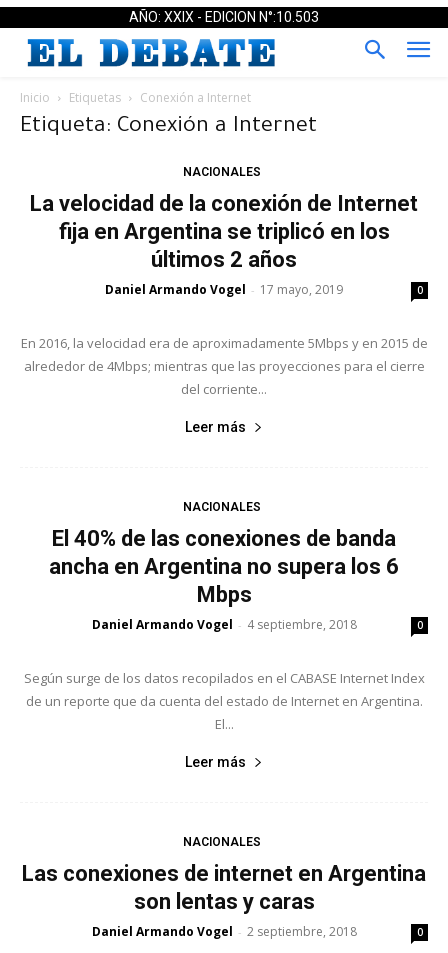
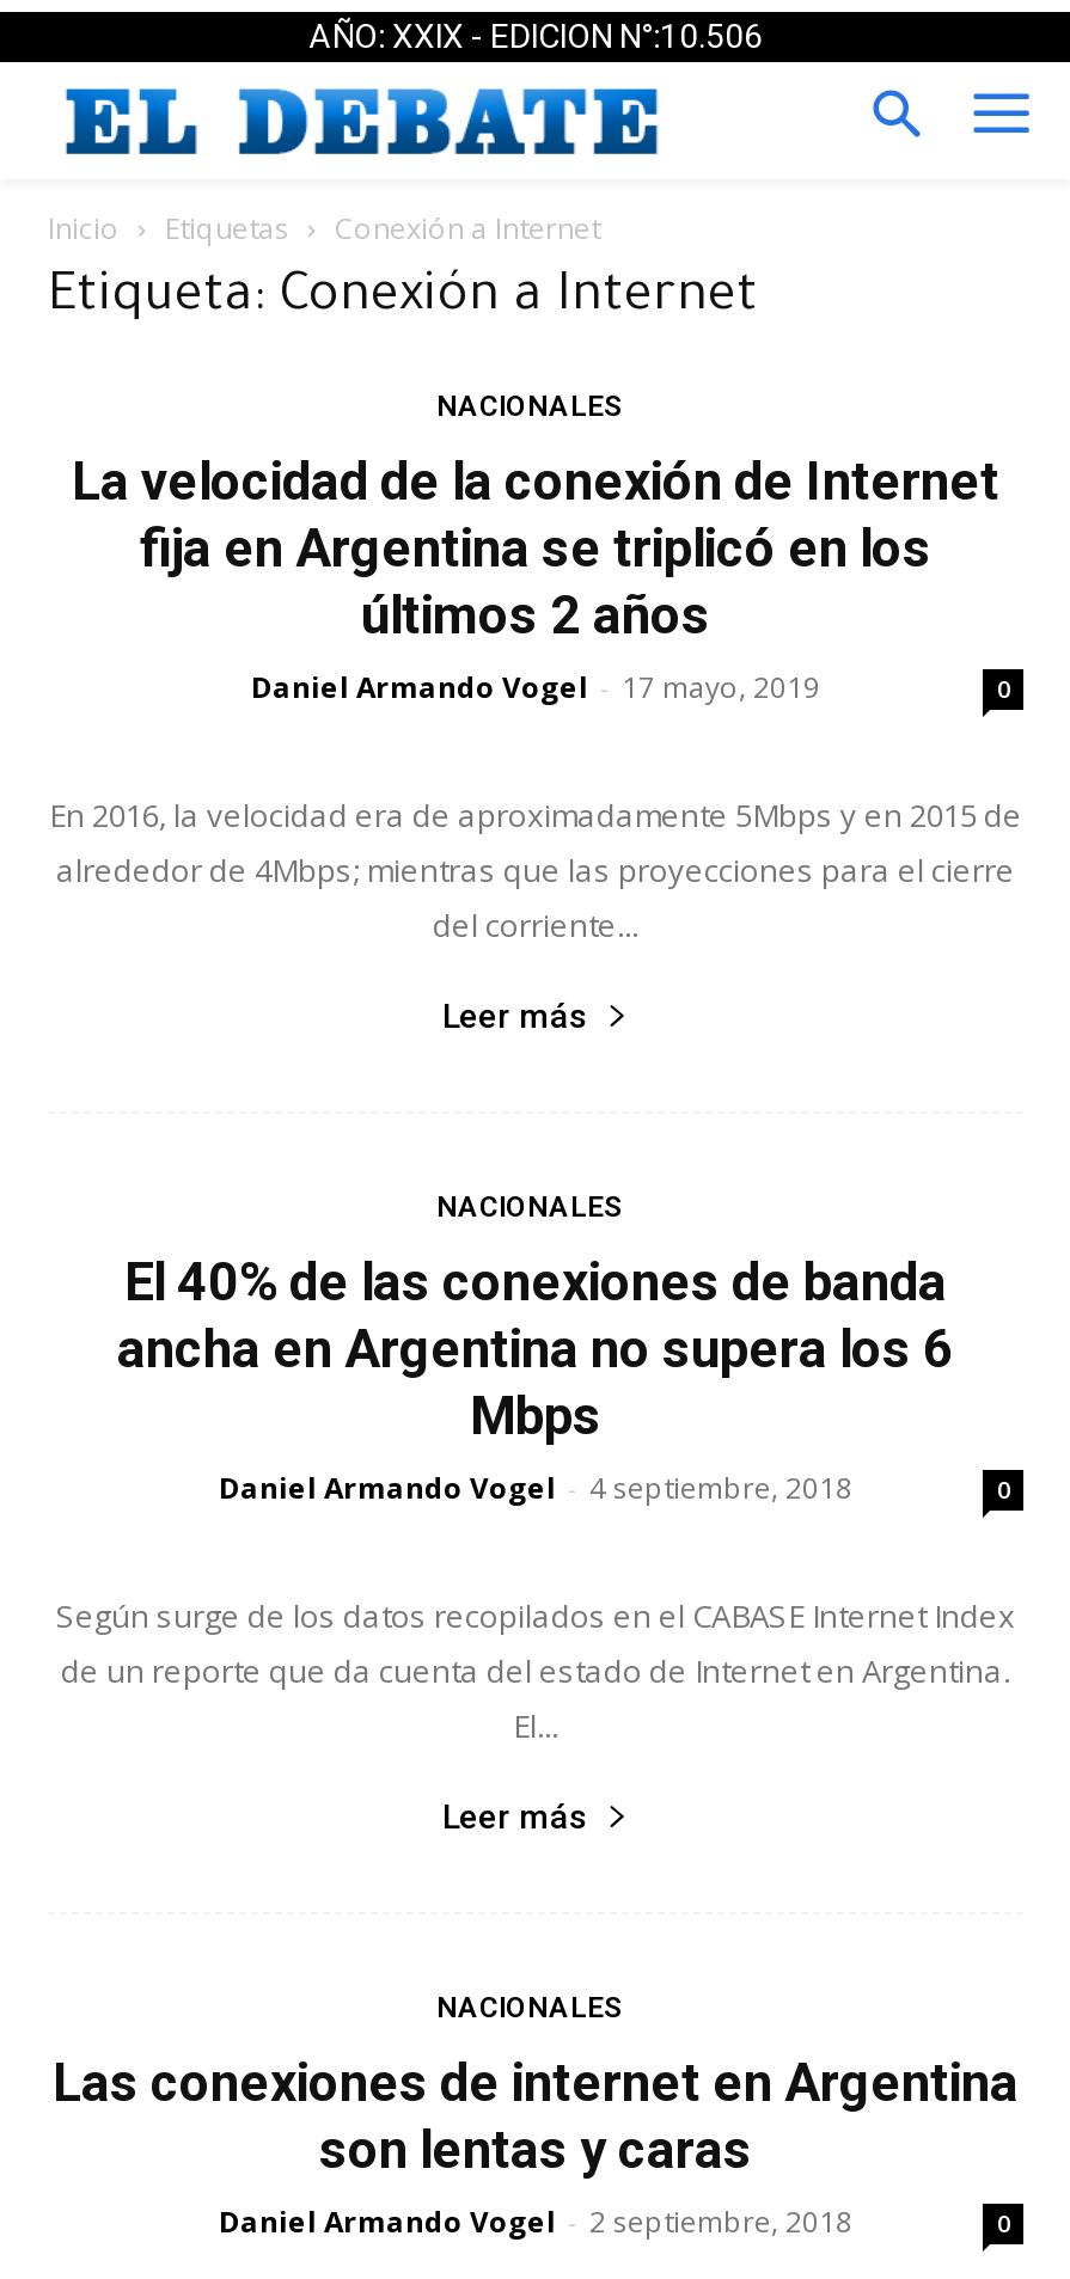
[129,9,319,25] AÑO: XXIX - EDICION N°:10.503 -> [308,17,763,55] AÑO: XXIX - EDICION N°:10.506

